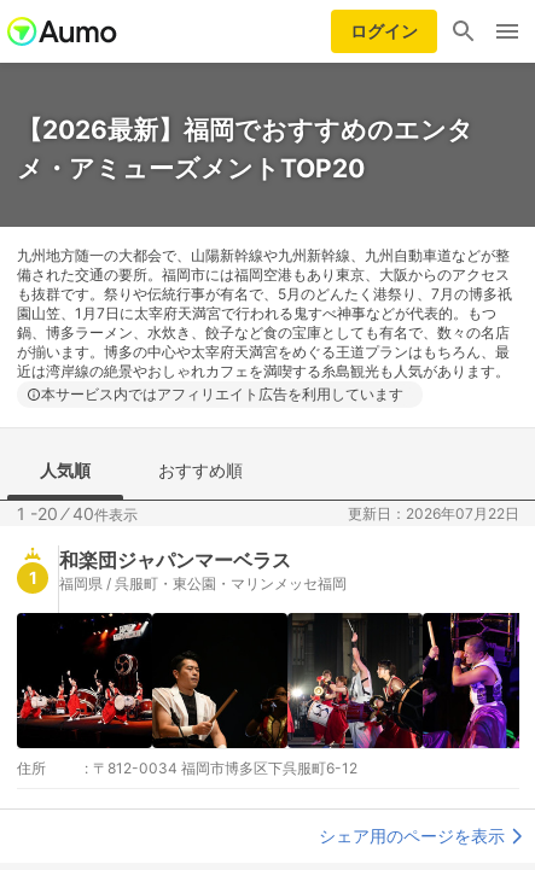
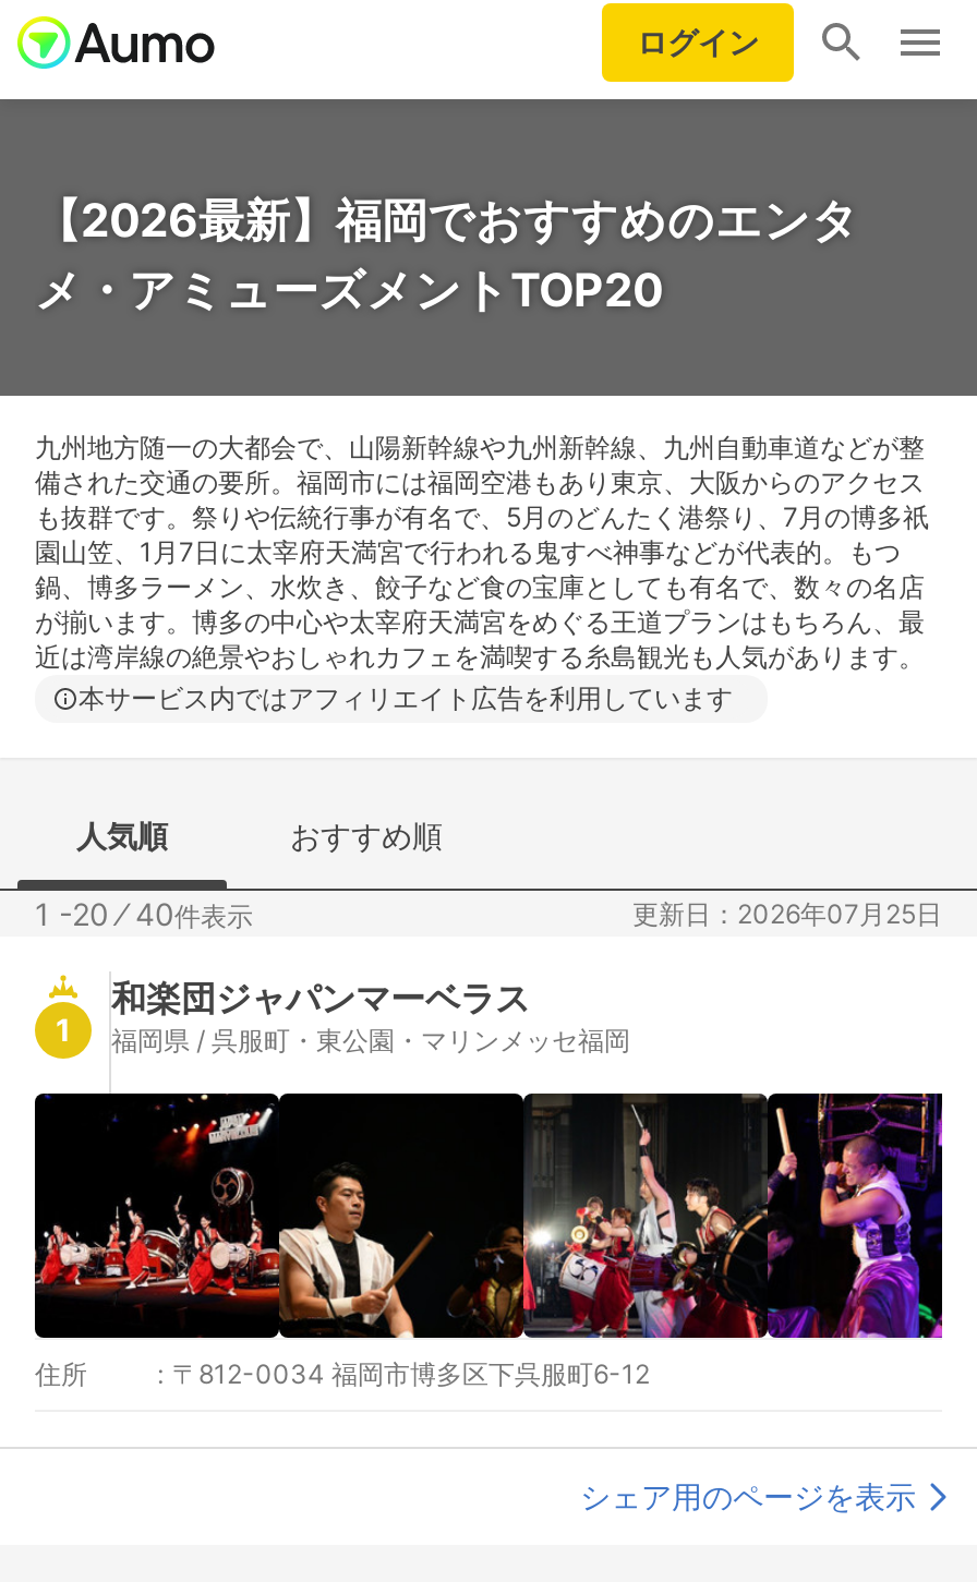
[348,504,519,522] 更新日：2026年07月22日 -> [632,896,942,929] 更新日：2026年07月25日

